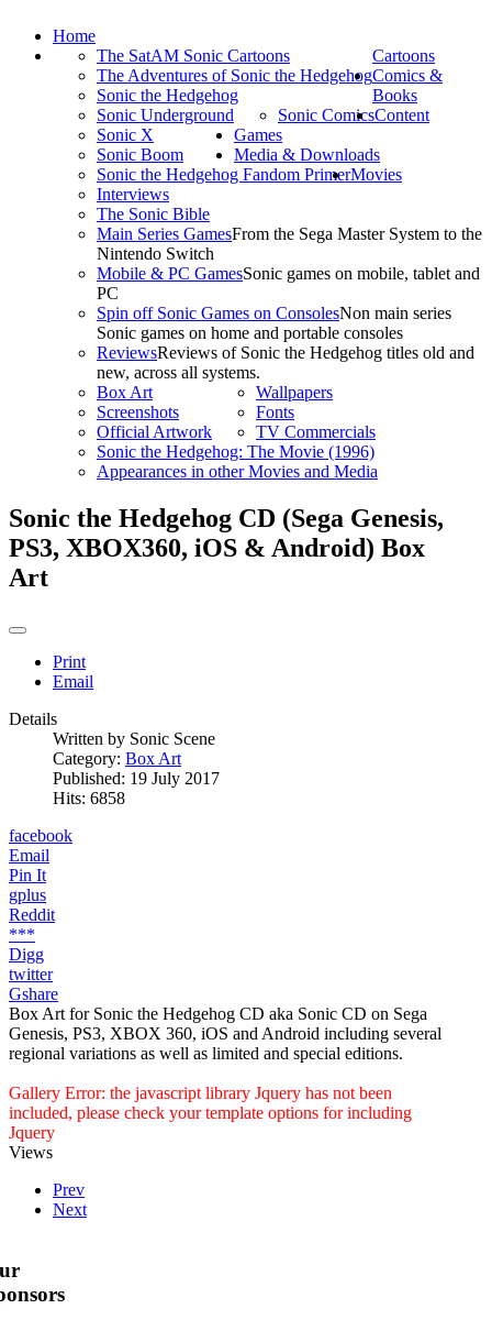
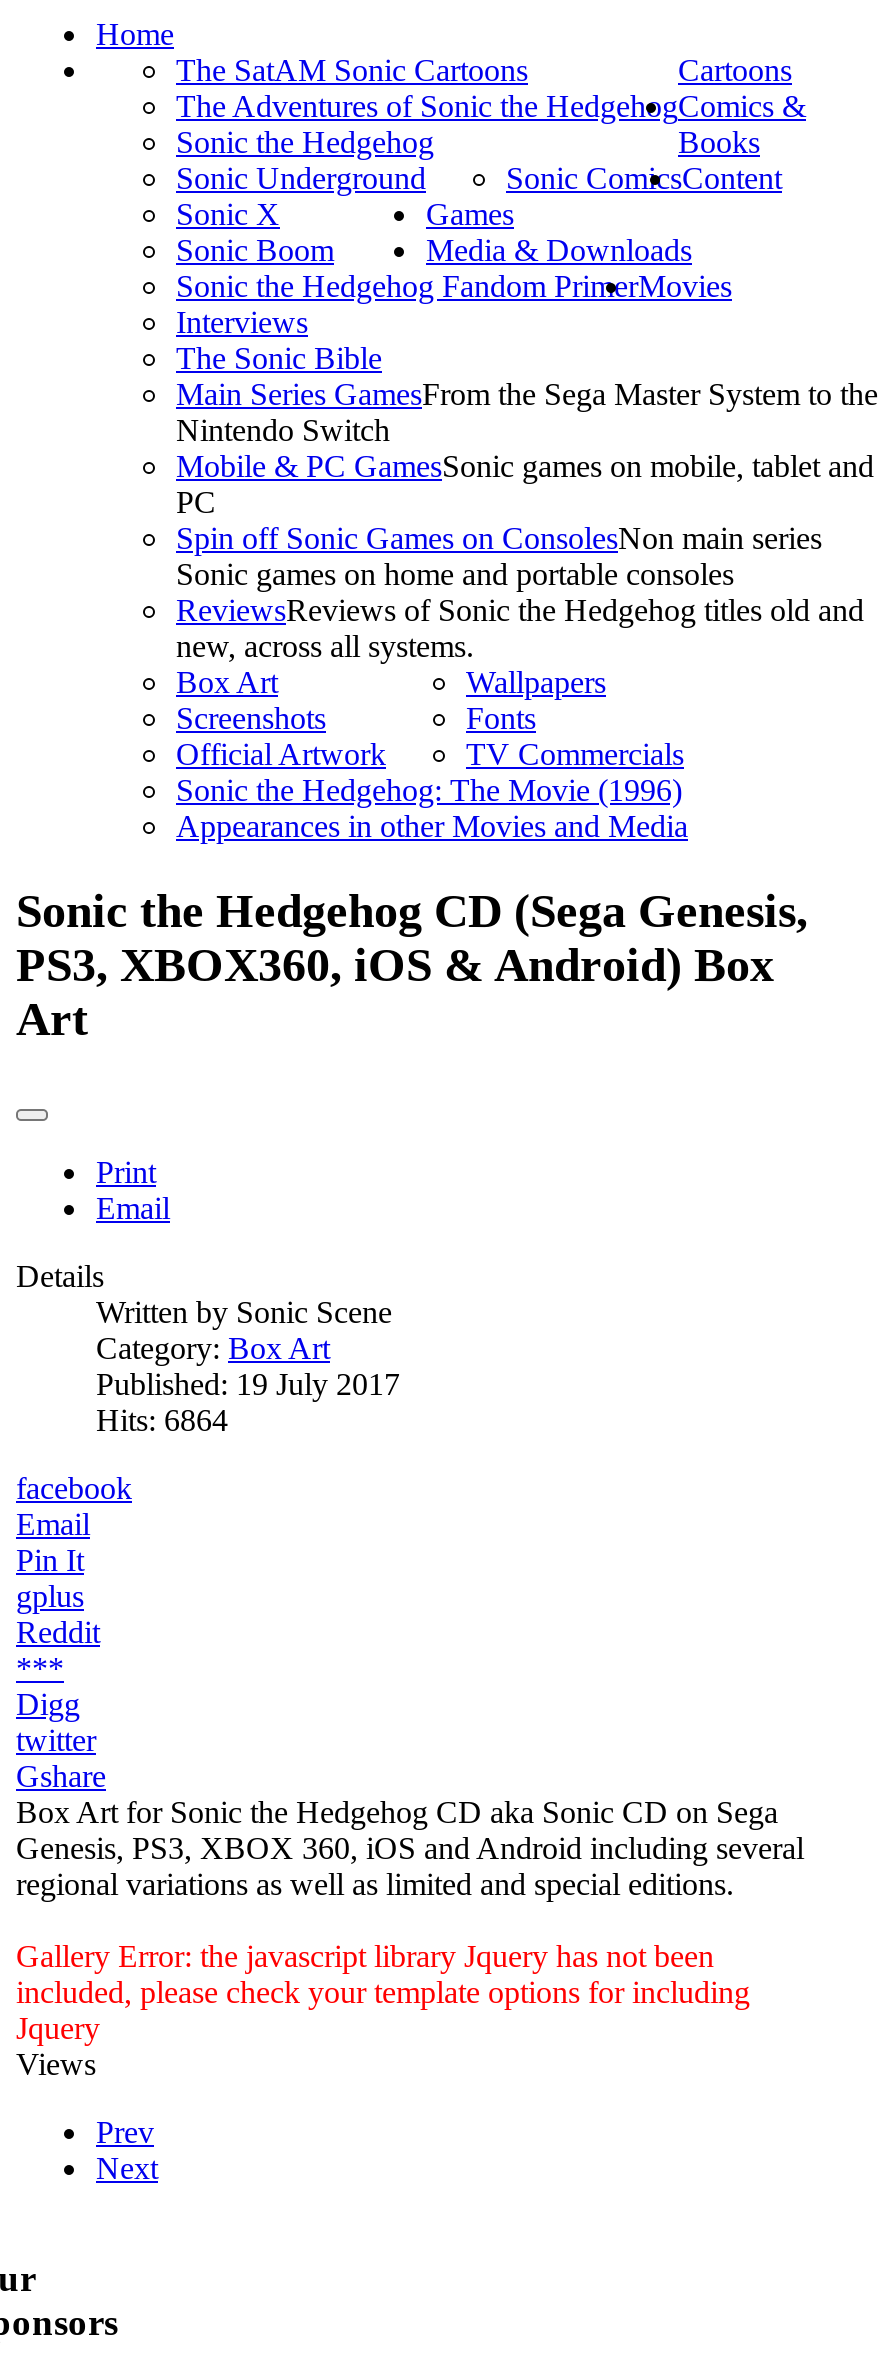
[53,789,125,807] Hits: 6858 -> [96,1403,228,1437] Hits: 6864

